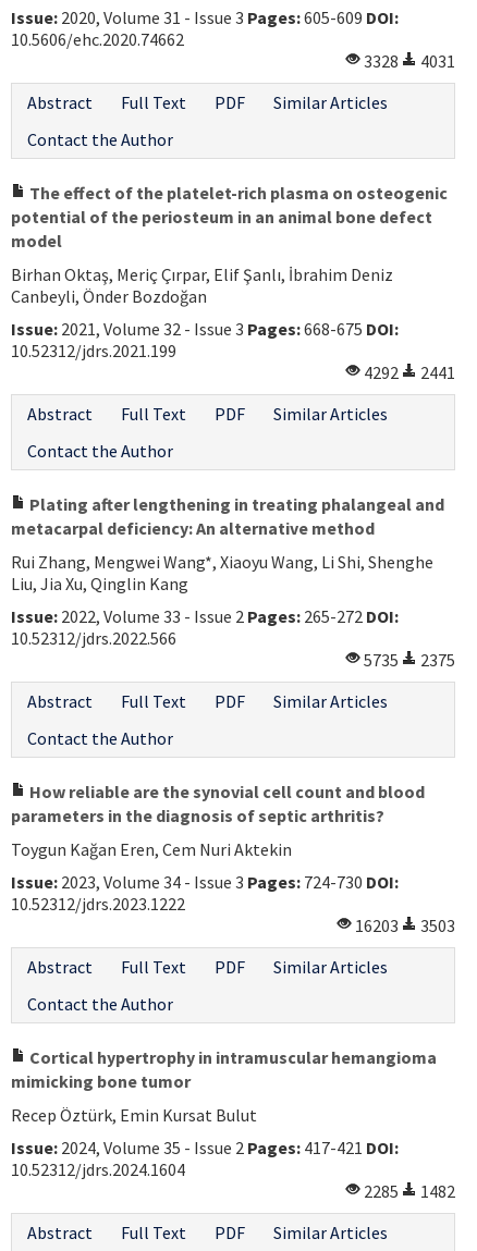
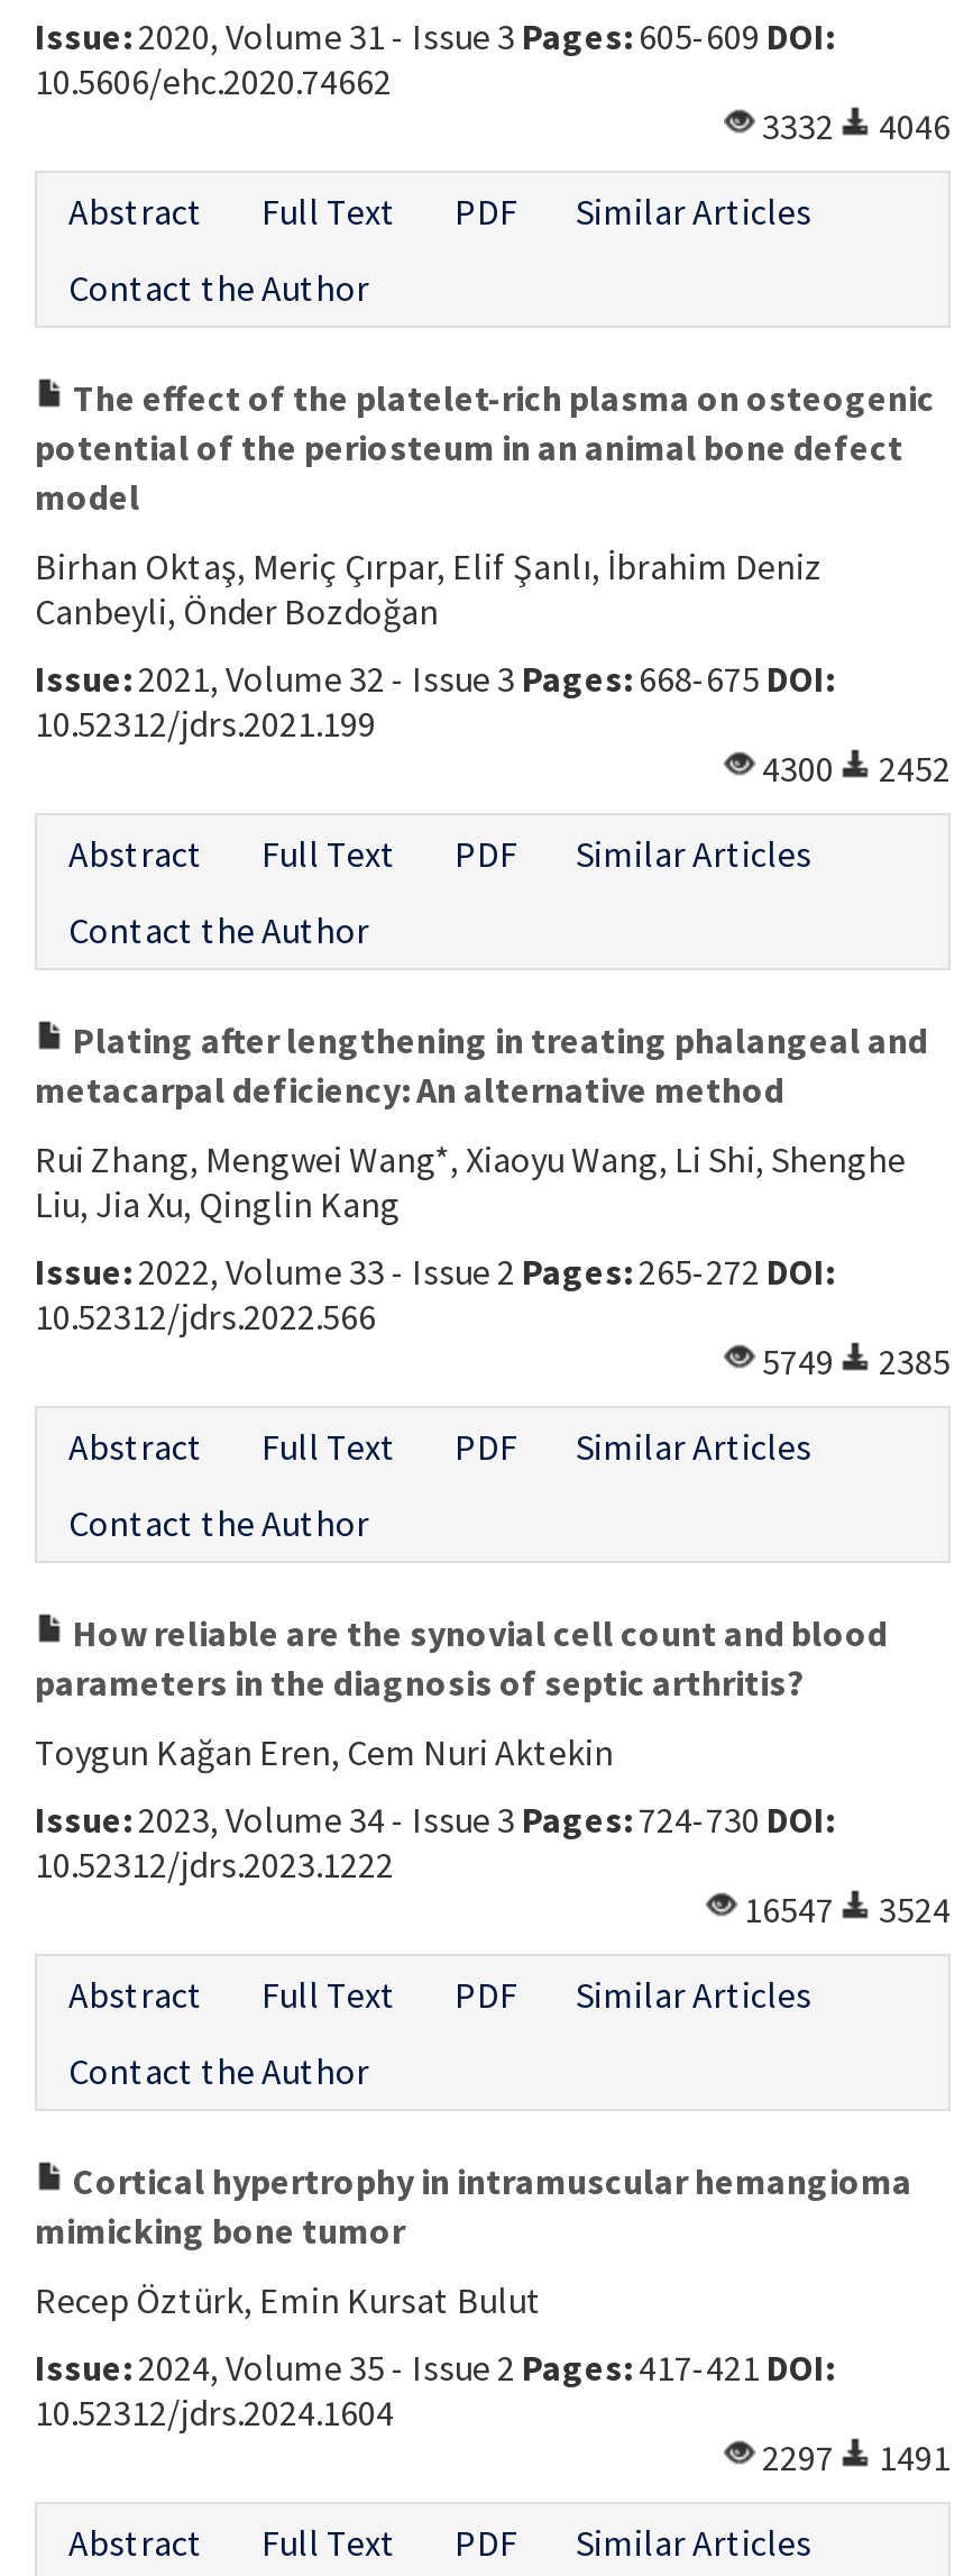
[360,50,402,72] 3328 -> [755,103,841,148] 3332
[417,50,455,72] 4031 -> [872,103,951,148] 4046
[360,361,402,383] 4292 -> [755,745,841,790] 4300
[417,361,455,383] 2441 -> [872,745,951,790] 2452
[360,649,402,670] 5735 -> [755,1338,841,1383] 5749
[417,649,455,670] 2375 -> [872,1338,951,1383] 2385
[352,914,402,936] 16203 -> [737,1886,841,1931] 16547
[417,914,455,936] 3503 -> [872,1886,951,1931] 3524
[360,1180,402,1202] 2285 -> [755,2434,841,2479] 2297
[417,1180,455,1202] 1482 -> [872,2434,951,2479] 1491

